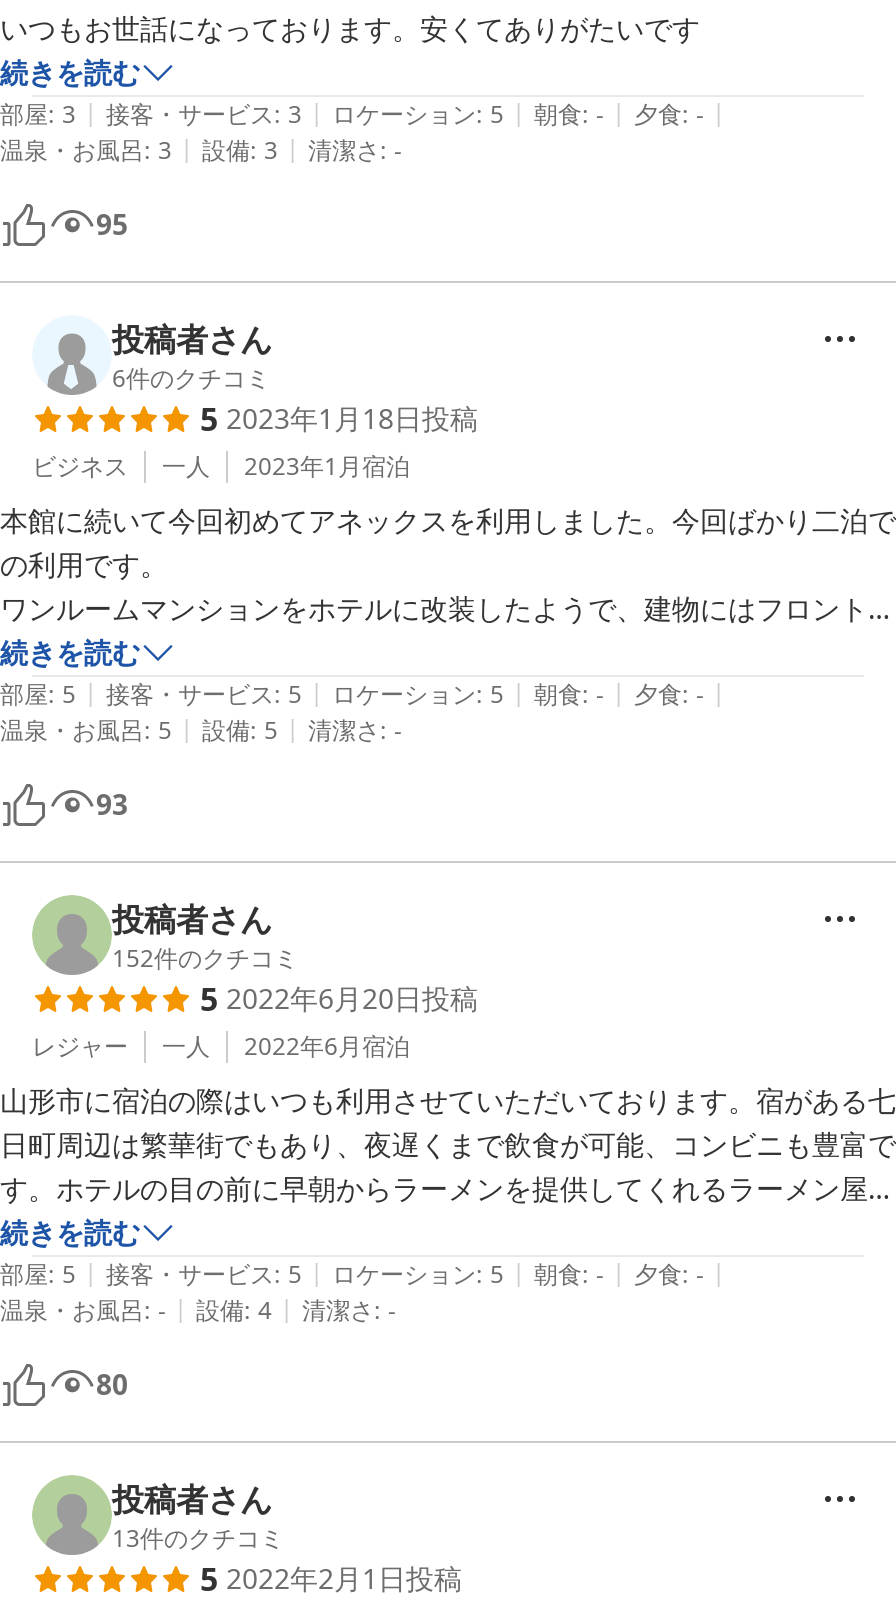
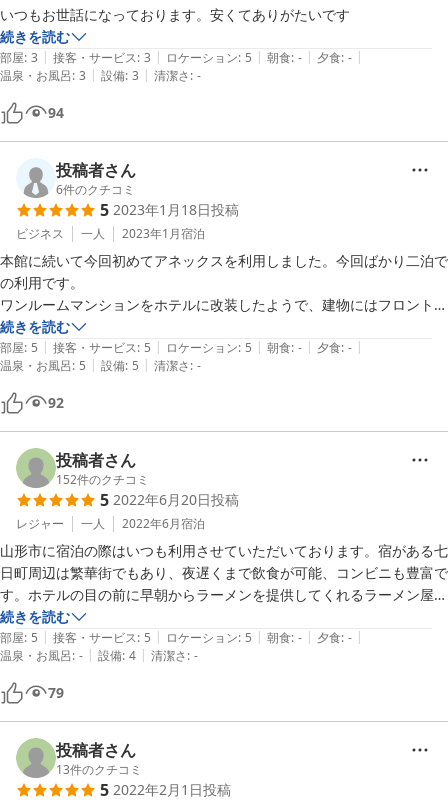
[96,205,128,243] 95 -> [48,103,64,122] 94
[96,785,128,823] 93 -> [48,393,64,412] 92
[96,1365,128,1403] 80 -> [48,683,64,702] 79

